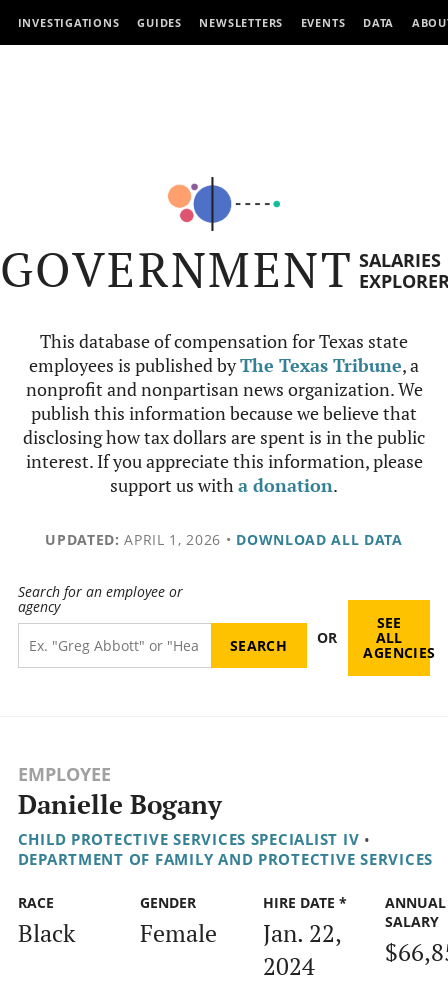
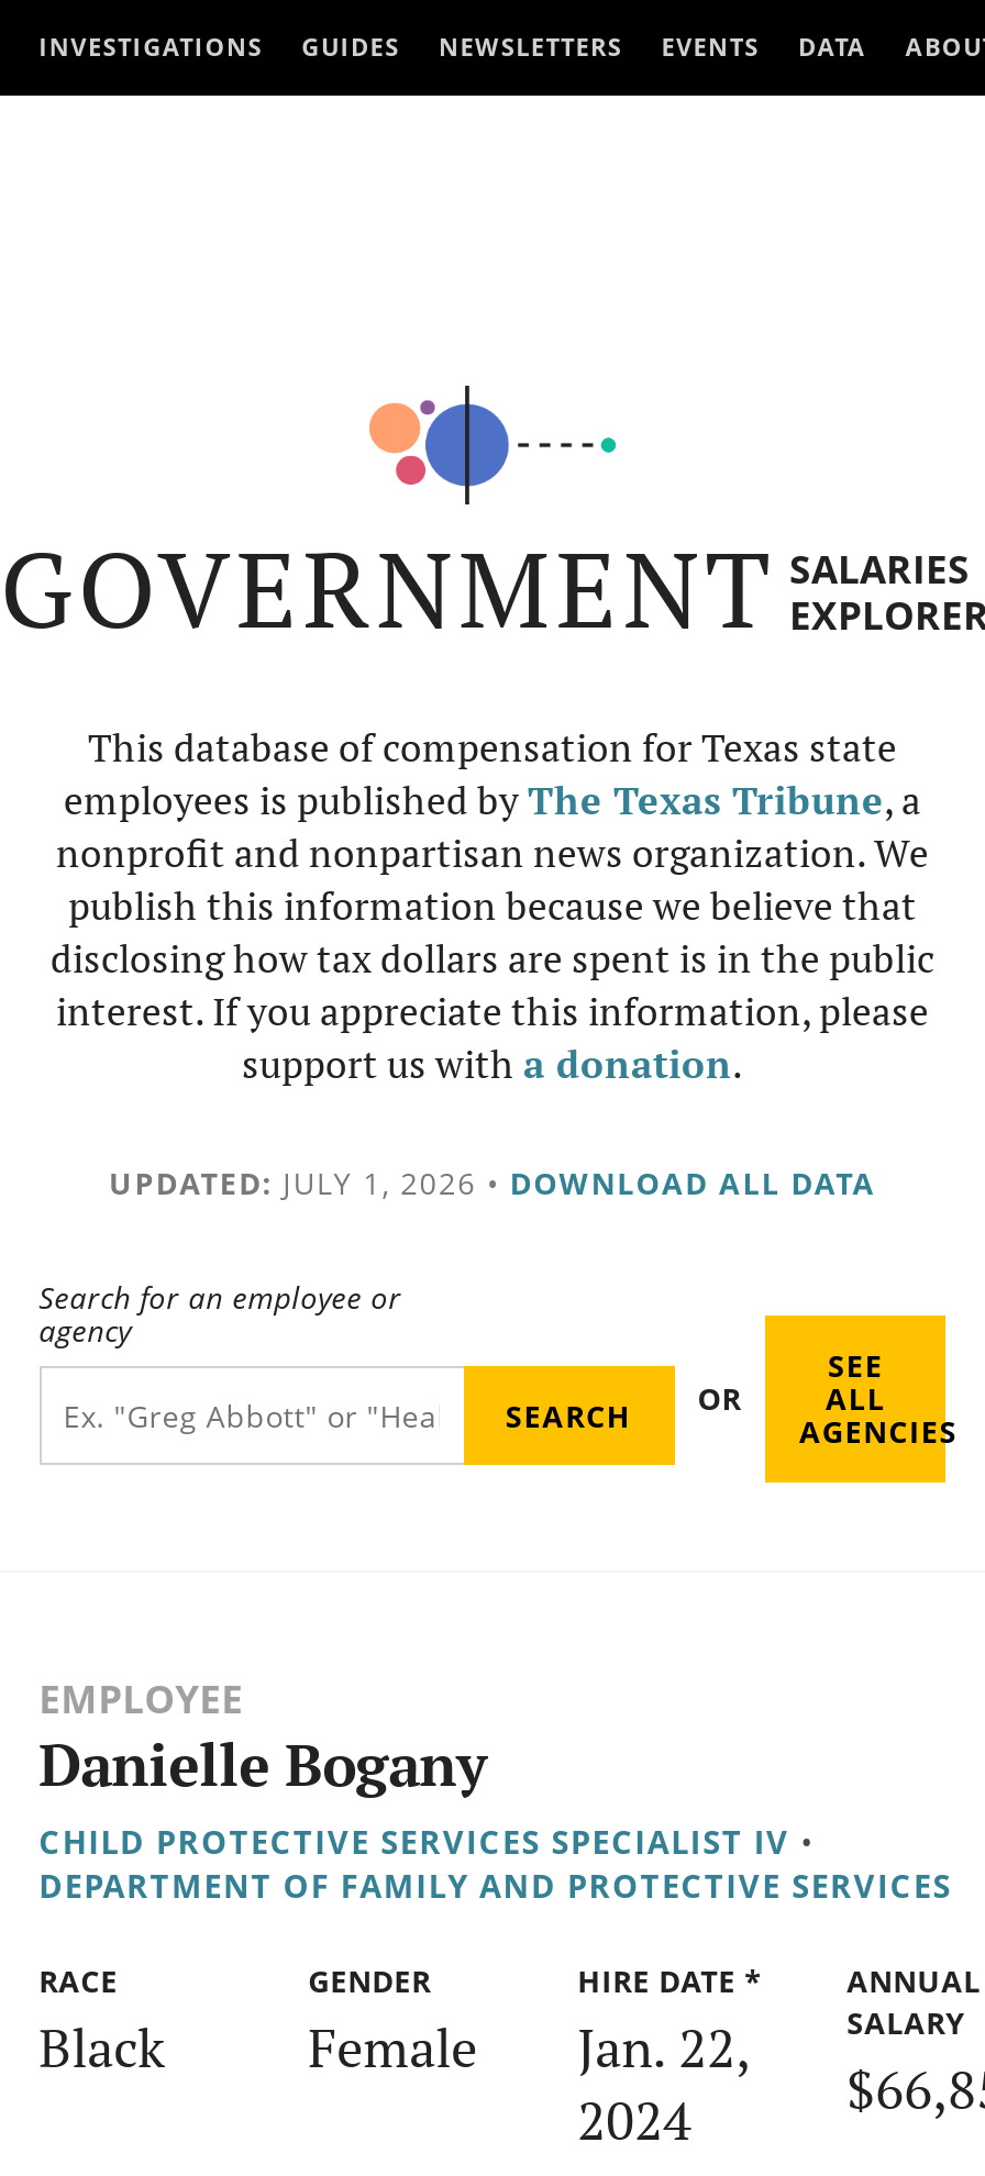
[45,530,403,549] UPDATED: APRIL 1, 2026 • DOWNLOAD ALL DATA -> [109,1162,876,1203] UPDATED: JULY 1, 2026 • DOWNLOAD ALL DATA

